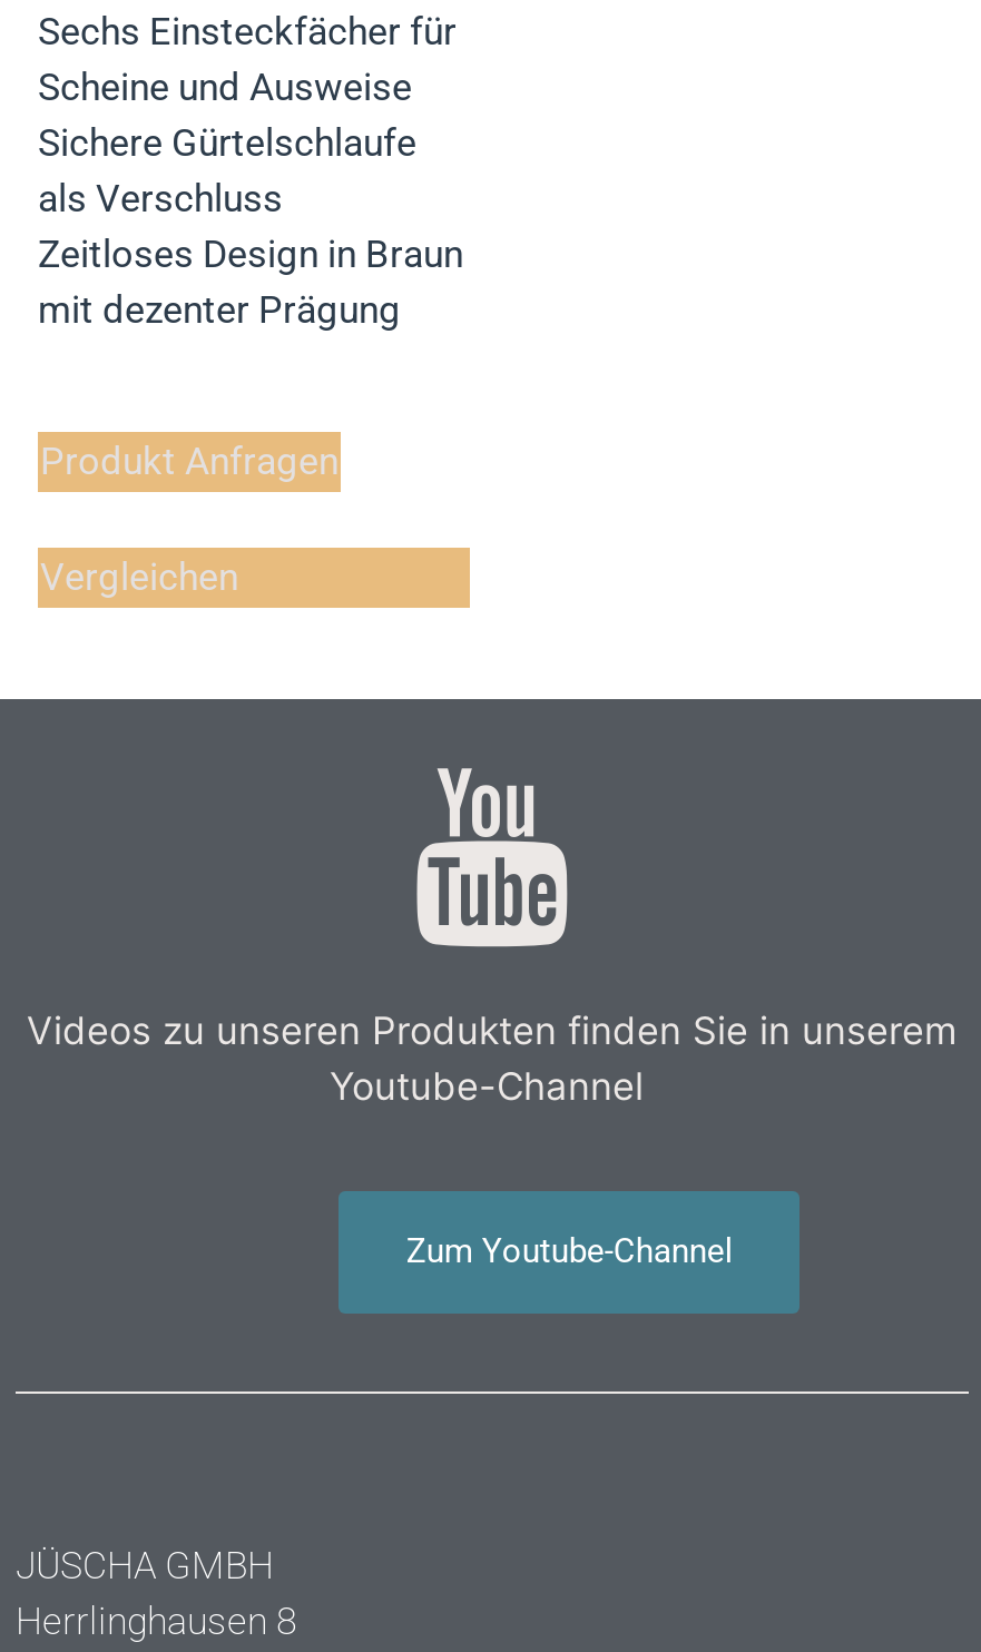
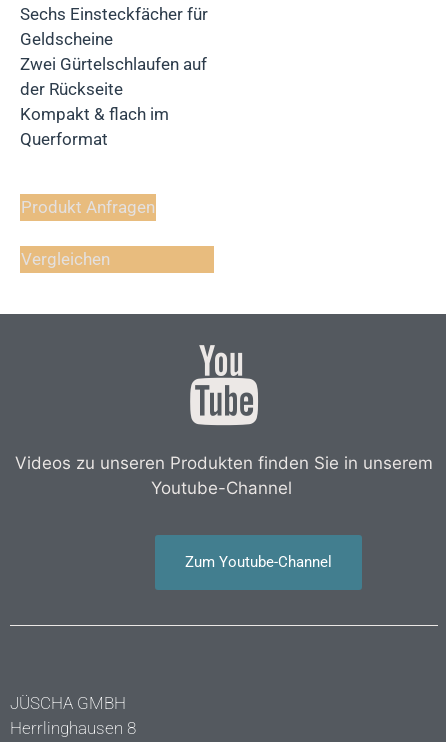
[38,64,463,331] Scheine und Ausweise | Sichere Gürtelschlaufe | als Verschluss | Zeitloses Design in Braun | mit dezenter Prägung -> [20,29,207,149] Geldscheine | Zwei Gürtelschlaufen auf | der Rückseite | Kompakt & flach im | Querformat

